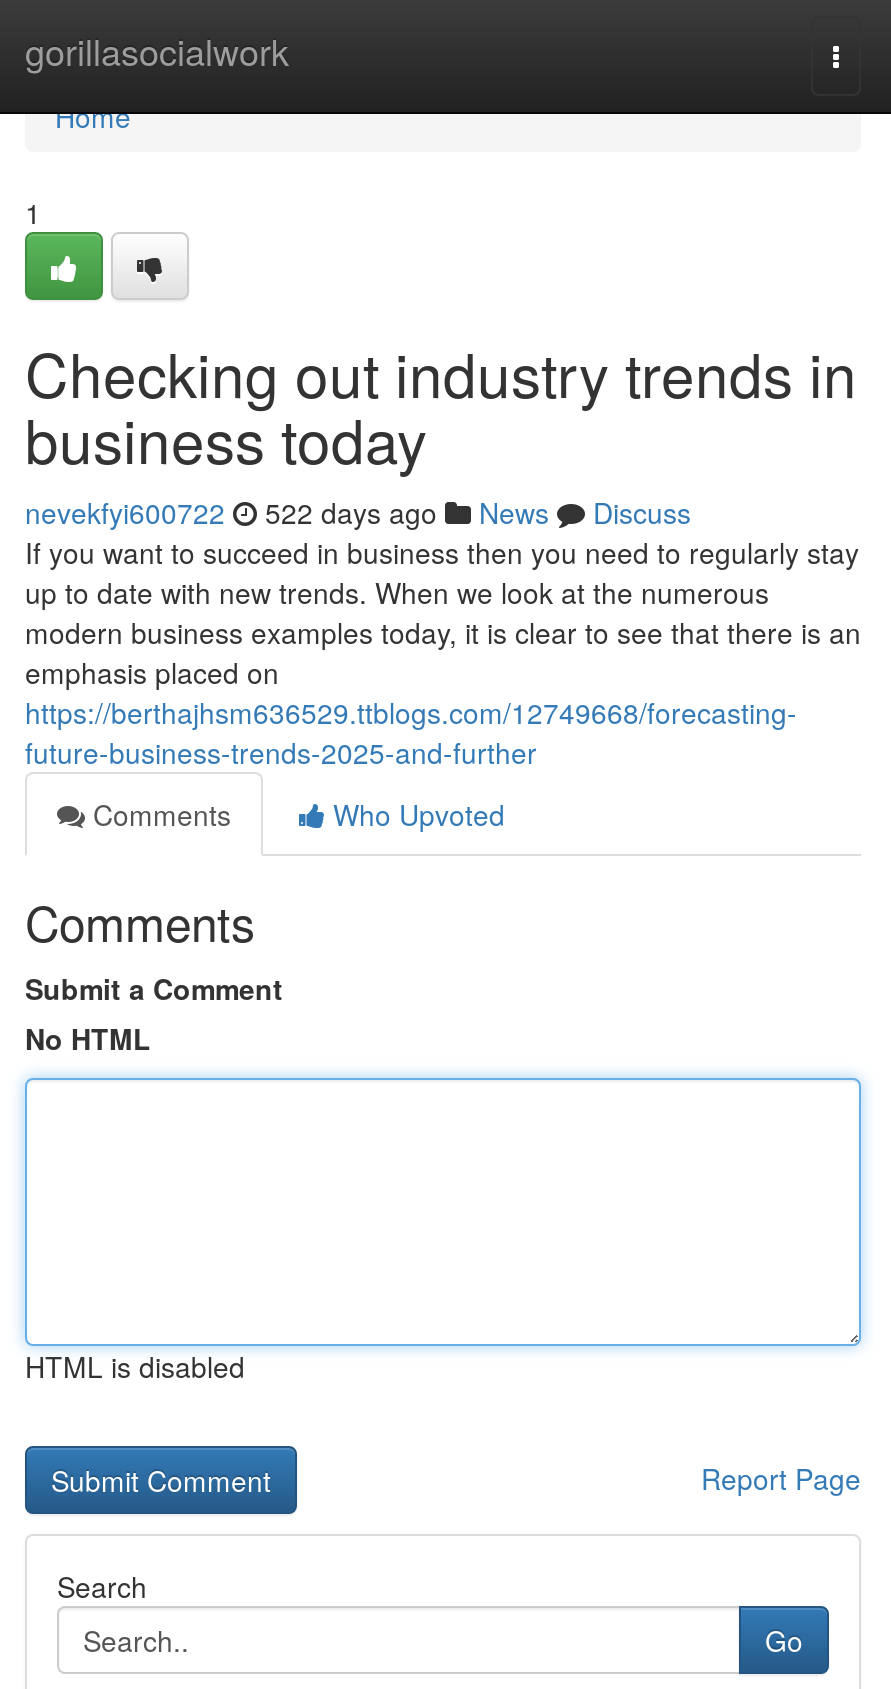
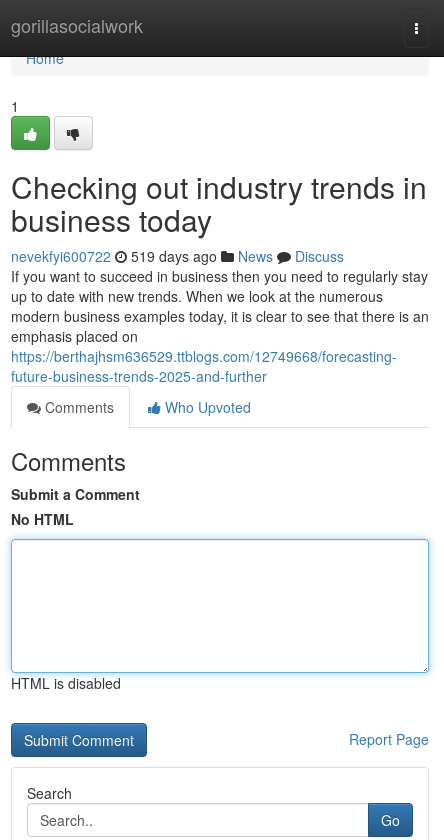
[25,492,691,532] nevekfyi600722 522 days ago News Discuss -> [11,246,344,266] nevekfyi600722 519 days ago News Discuss

